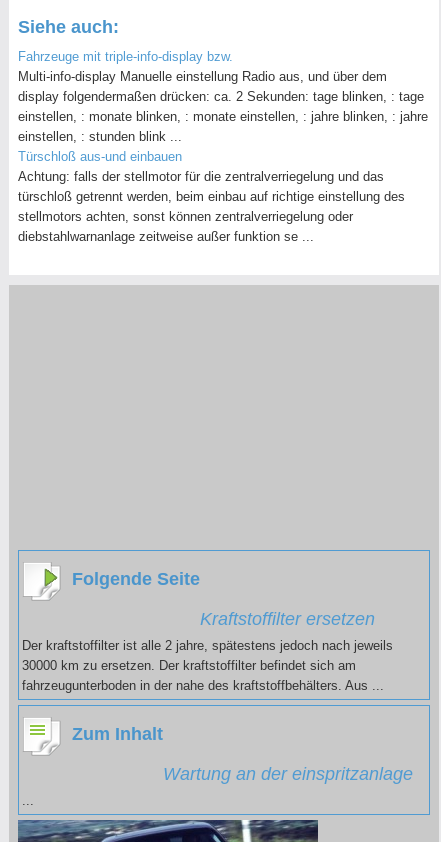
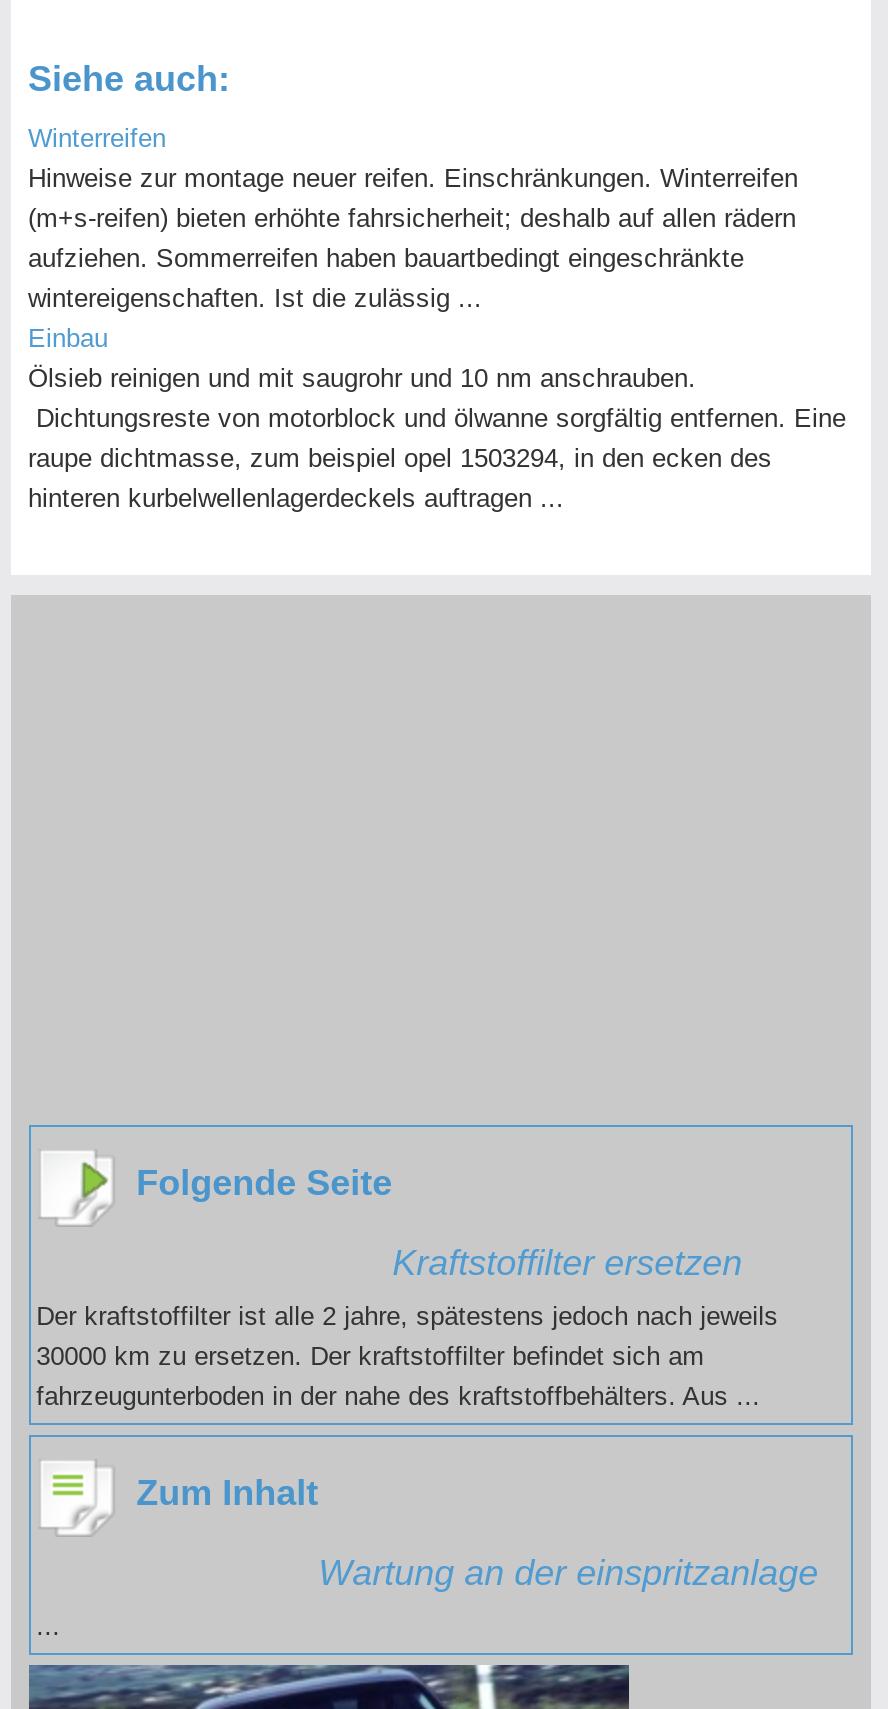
[17,49,427,244] Fahrzeuge mit triple-info-display bzw. | Multi-info-display Manuelle einstellung Radio aus, und über dem | display folgendermaßen drücken: ca. 2 Sekunden: tage blinken, : tage | einstellen, : monate blinken, : monate einstellen, : jahre blinken, : jahre | einstellen, : stunden blink ... | Türschloß aus-und einbauen | Achtung: falls der stellmotor für die zentralverriegelung und das | türschloß getrennt werden, beim einbau auf richtige einstellung des | stellmotors achten, sonst können zentralverriegelung oder | diebstahlwarnanlage zeitweise außer funktion se ... -> [28,122,846,512] Winterreifen | Hinweise zur montage neuer reifen. Einschränkungen. Winterreifen | (m+s-reifen) bieten erhöhte fahrsicherheit; deshalb auf allen rädern | aufziehen. Sommerreifen haben bauartbedingt eingeschränkte | wintereigenschaften. Ist die zulässig ... | Einbau | Ölsieb reinigen und mit saugrohr und 10 nm anschrauben. | Dichtungsreste von motorblock und ölwanne sorgfältig entfernen. Eine | raupe dichtmasse, zum beispiel opel 1503294, in den ecken des | hinteren kurbelwellenlagerdeckels auftragen ...

